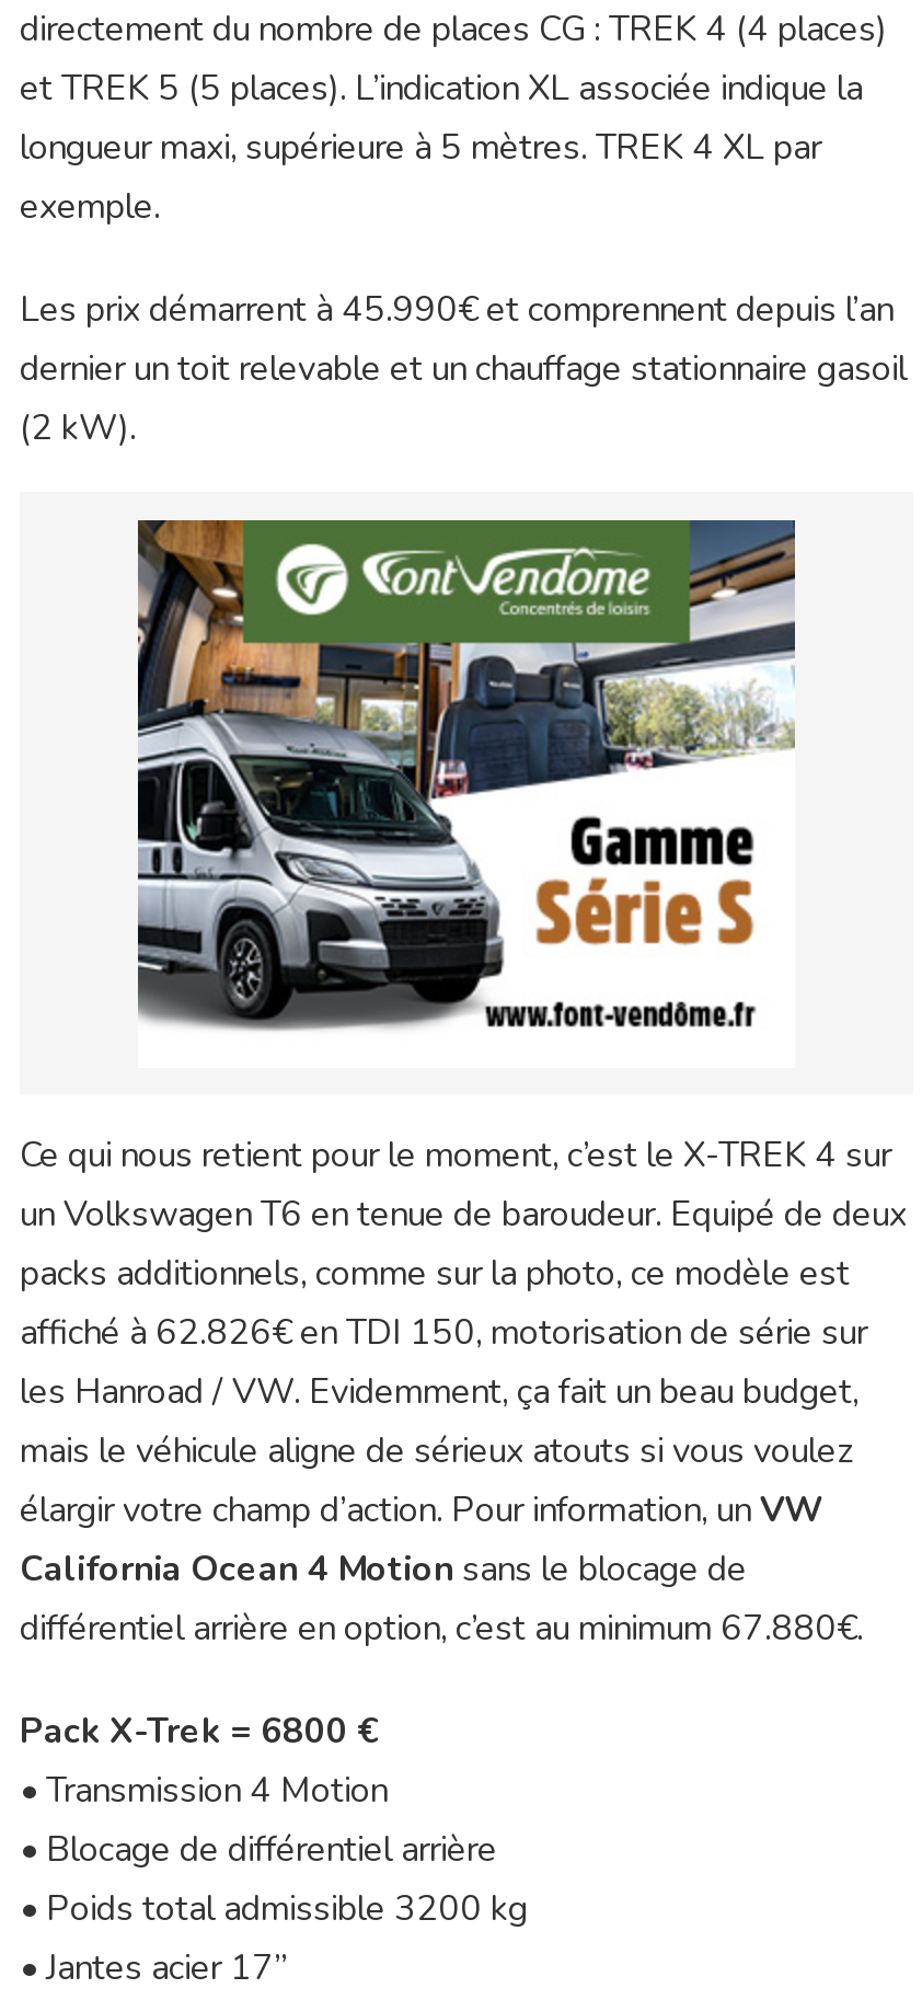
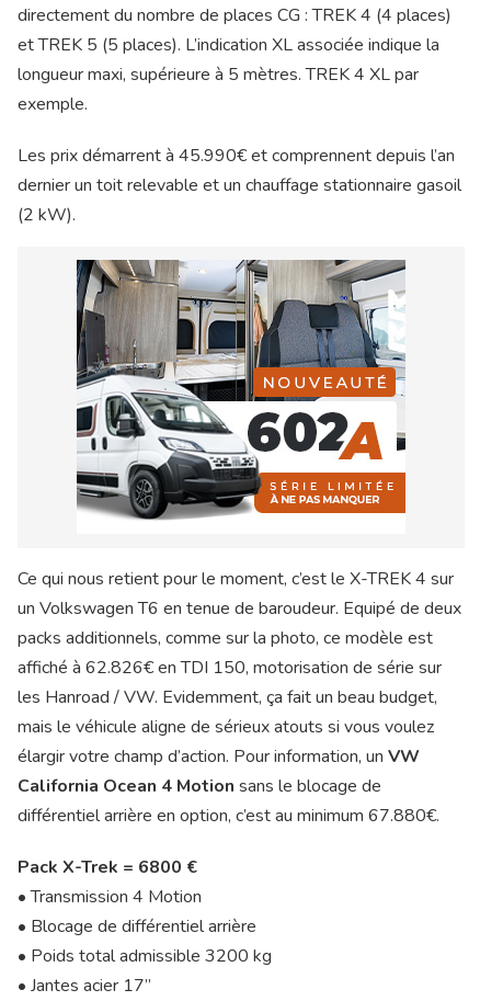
[136,517,797,1038] [image] -> [76,259,407,521] [image]

